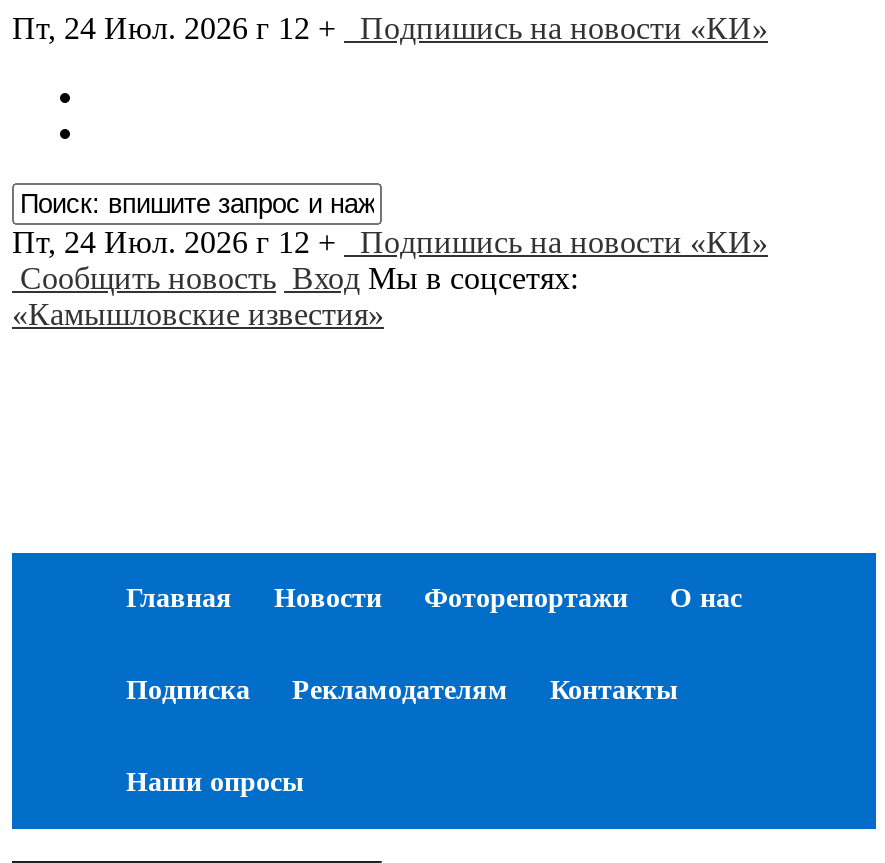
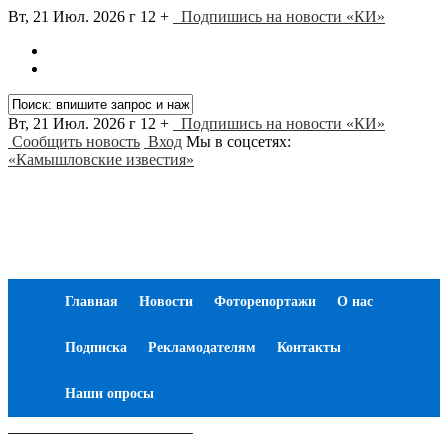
[12,11,768,45] Пт, 24 Июл. 2026 г 12 + Подпишись на новости «КИ» -> [8,8,385,25] Вт, 21 Июл. 2026 г 12 + Подпишись на новости «КИ»
[12,225,768,259] Пт, 24 Июл. 2026 г 12 + Подпишись на новости «КИ» -> [8,115,385,132] Вт, 21 Июл. 2026 г 12 + Подпишись на новости «КИ»

